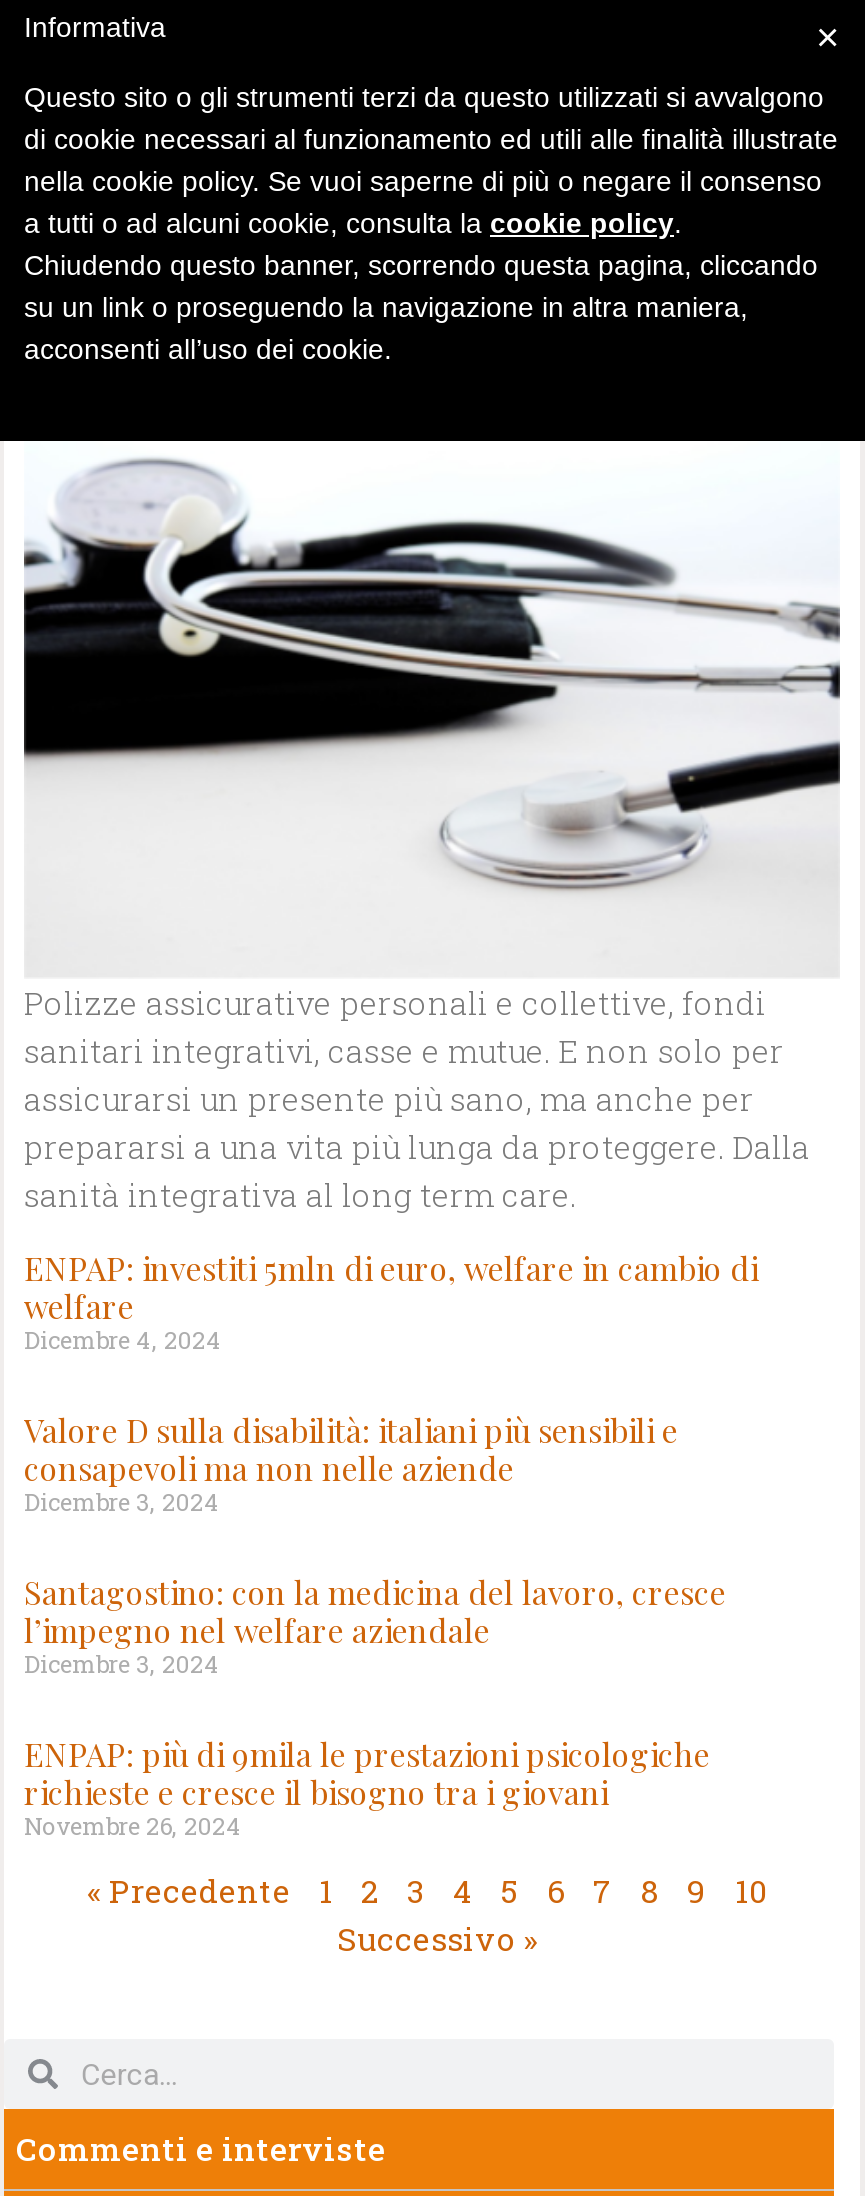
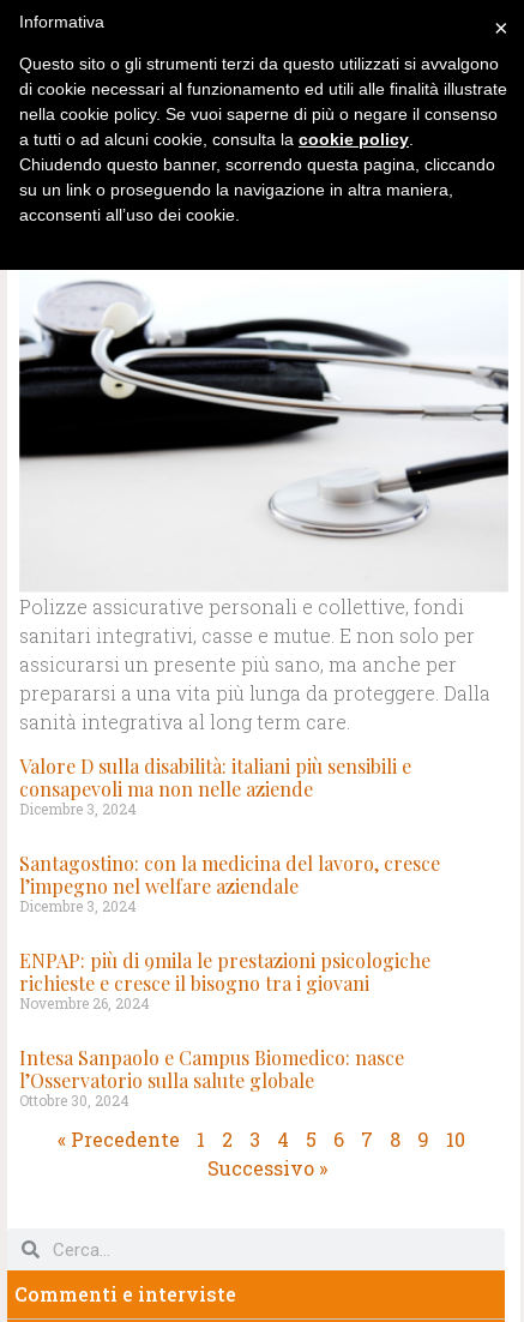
[24,1246,758,1354] ENPAP: investiti 5mln di euro, welfare in cambio di | welfare | Dicembre 4, 2024 -> none
moved [24,1408,726,1840] -> [19,753,440,1012]: Valore D sulla disabilità: italiani più sensibili e | consapevoli ma non nelle aziende | Dicembre 3, 2024 | ... | richieste e cresce il bisogno tra i giovani | Novembre 26, 2024
none -> [19,1044,404,1109] Intesa Sanpaolo e Campus Biomedico: nasce | l’Osservatorio sulla salute globale | Ottobre 30, 2024

